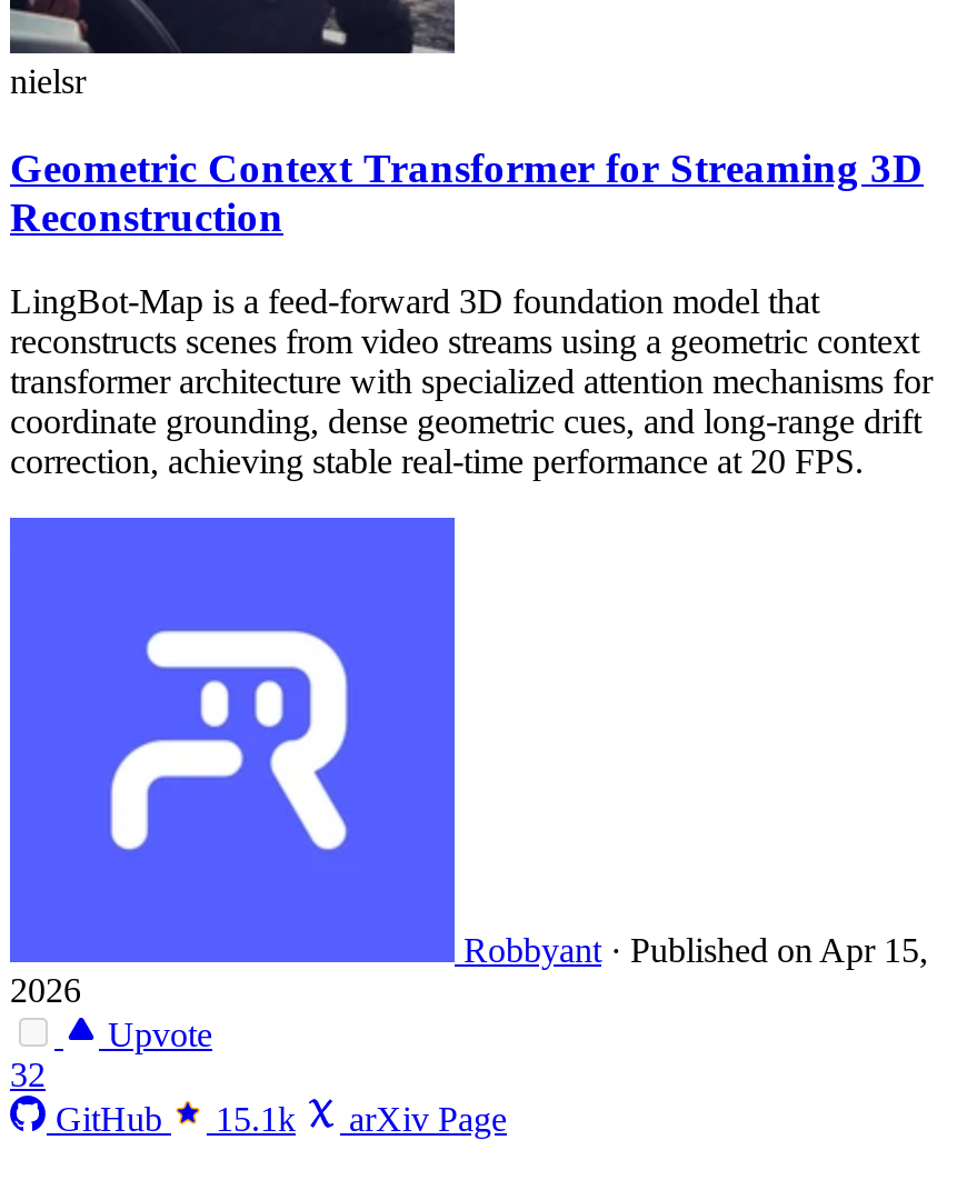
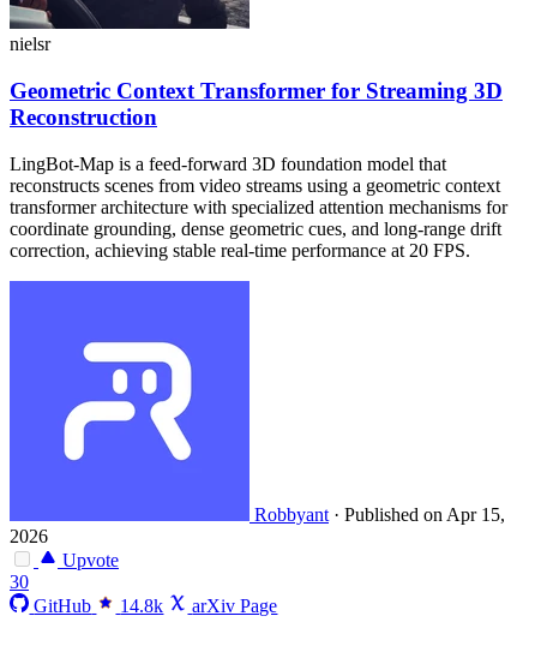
[10,1057,46,1094] 32 -> [10,571,29,591] 30
[56,1101,507,1139] GitHub 15.1k arXiv Page -> [34,595,278,615] GitHub 14.8k arXiv Page

